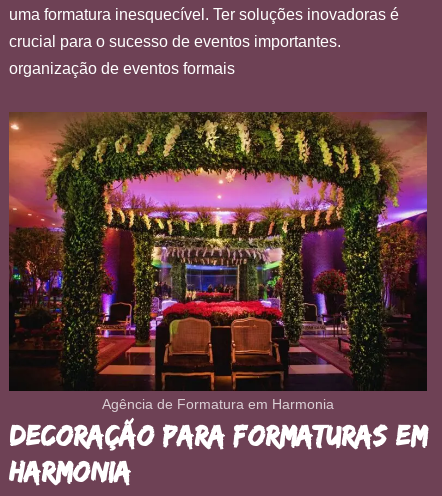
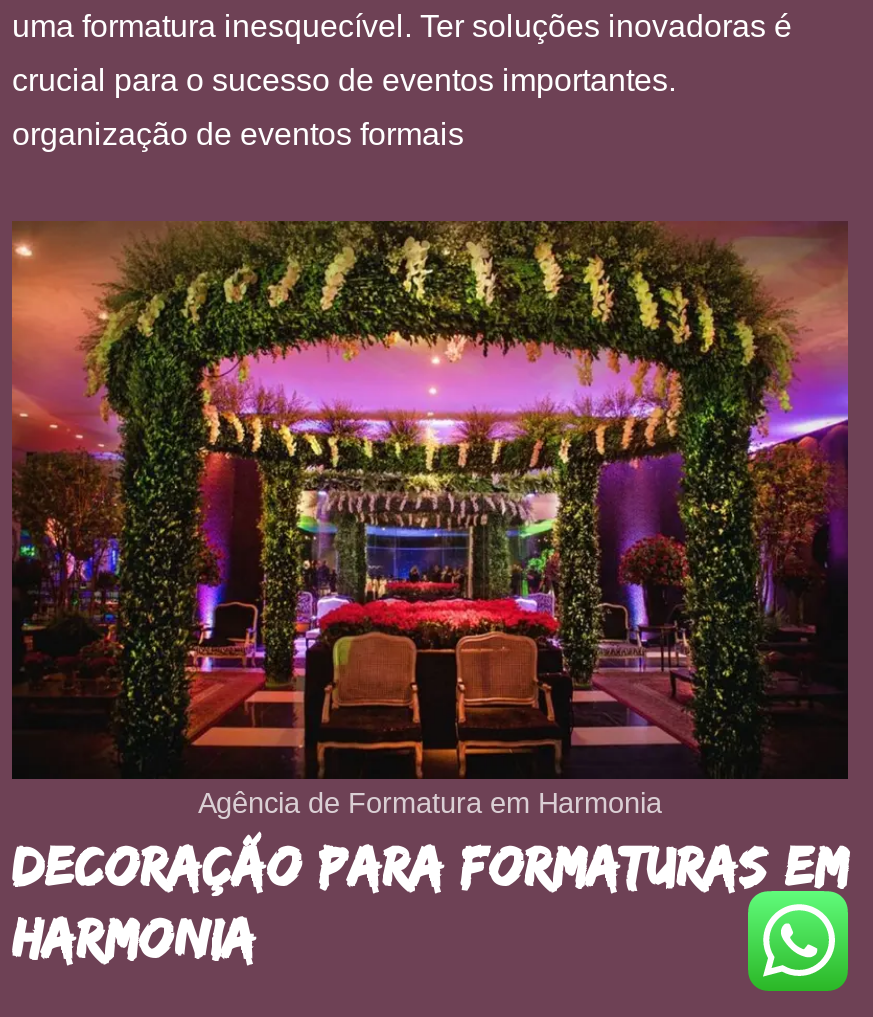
none -> [746,903,850,993] [image]

